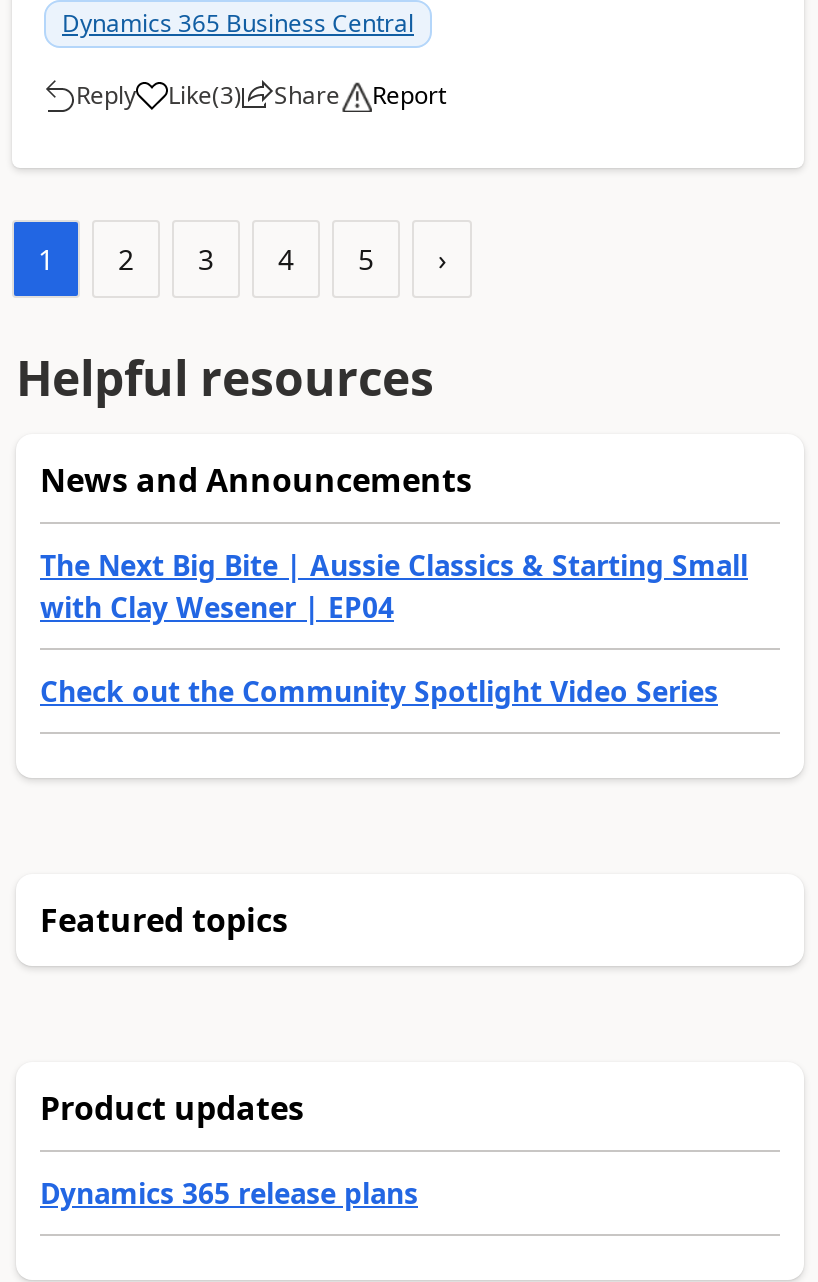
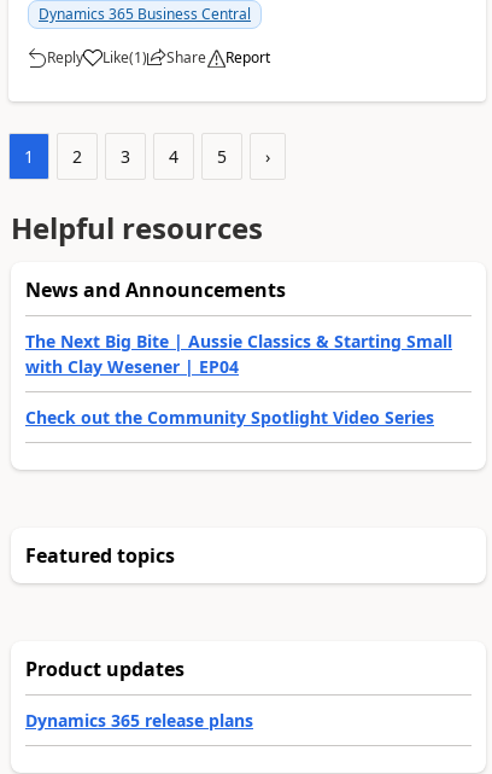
[212,78,242,112] (3) -> [129,47,147,68] (1)

